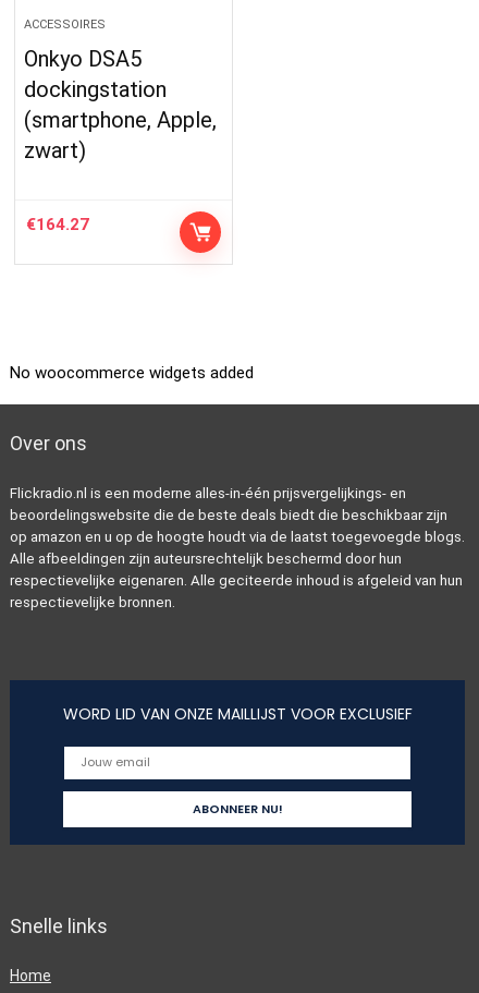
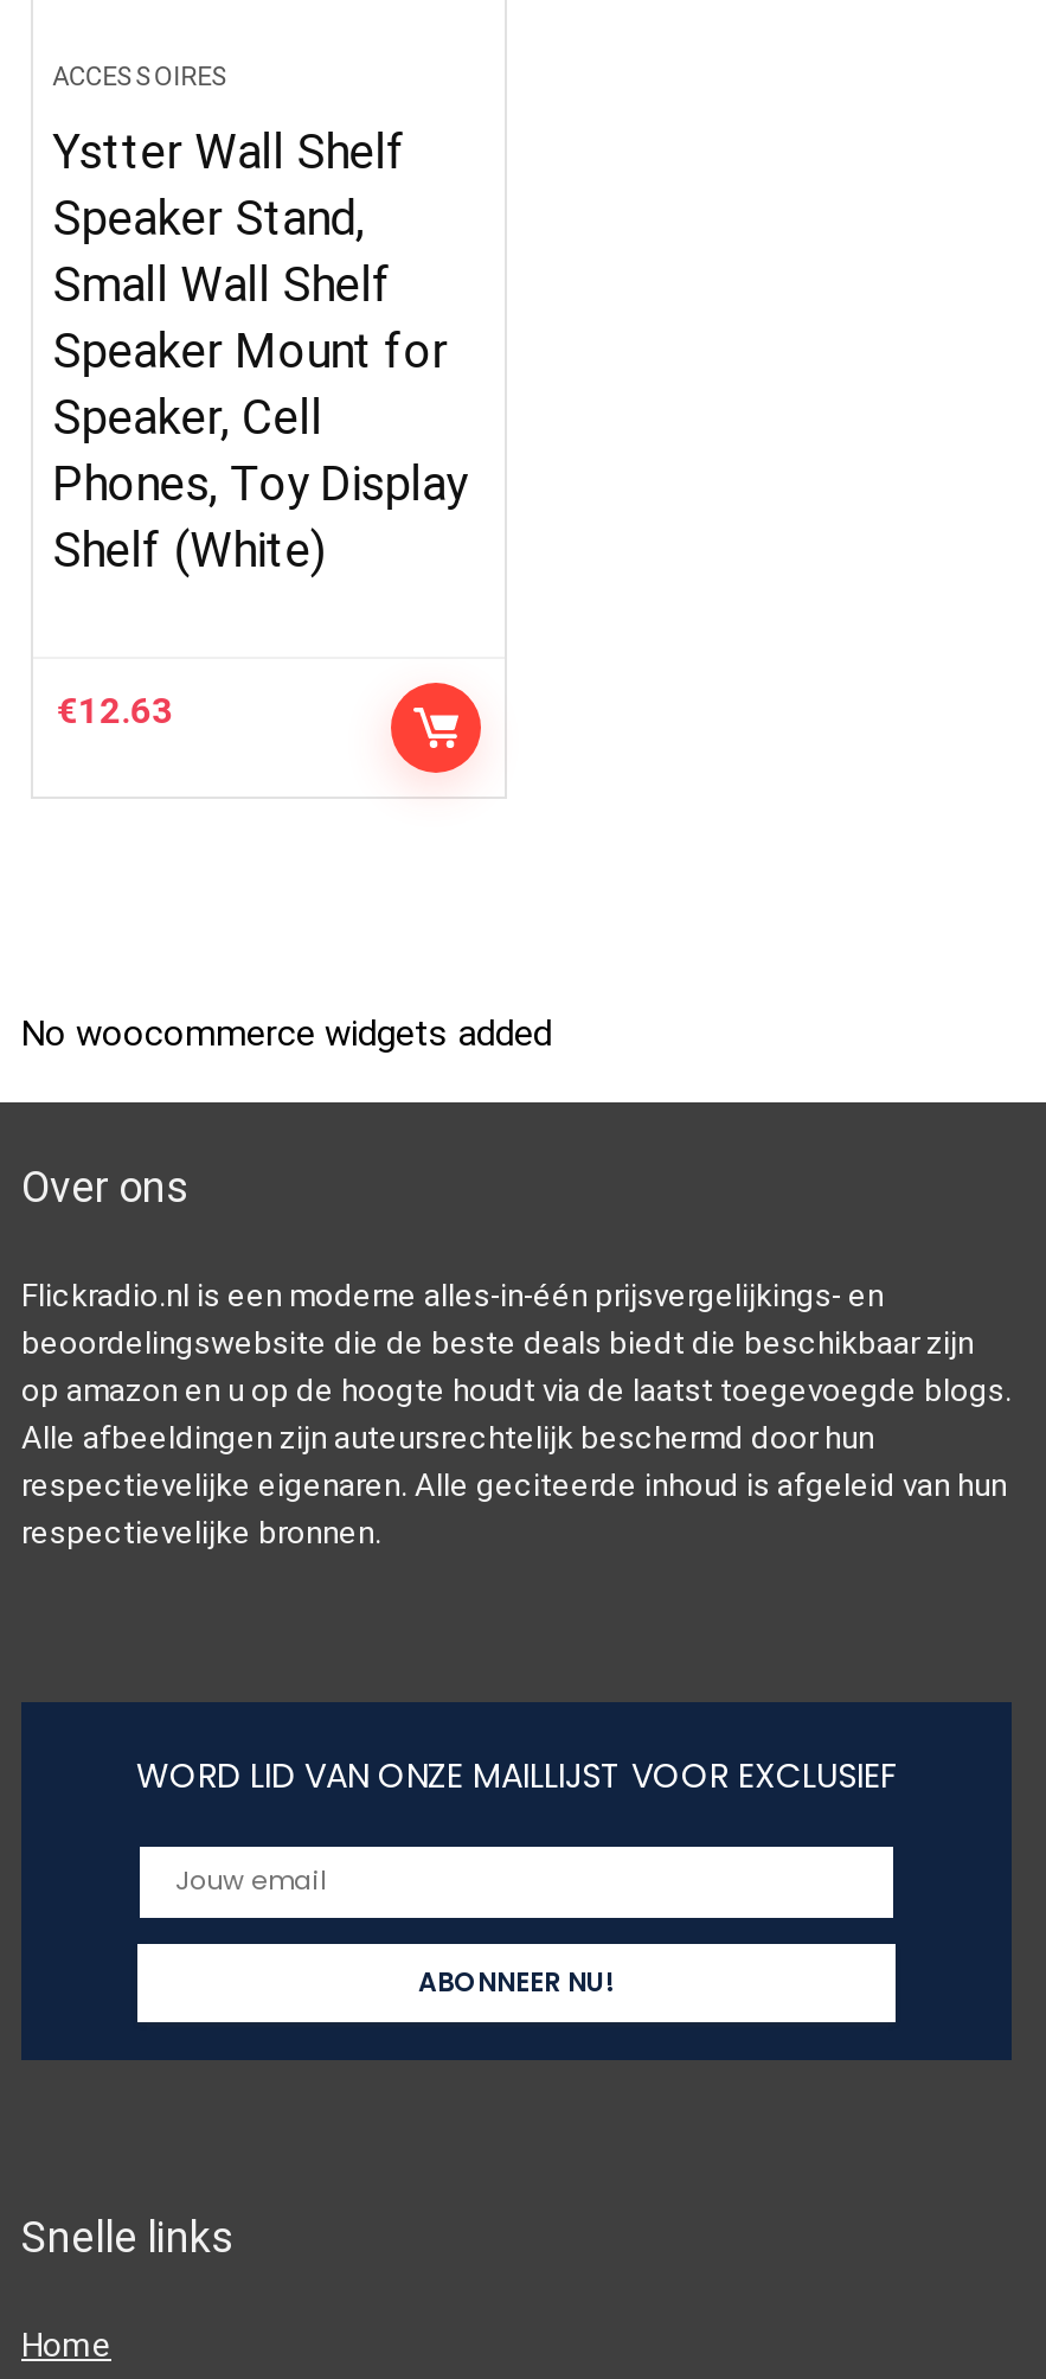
[24,45,217,163] Onkyo DSA5 | dockingstation | (smartphone, Apple, | zwart) -> [53,122,467,578] Ystter Wall Shelf | Speaker Stand, | Small Wall Shelf | Speaker Mount for | Speaker, Cell | Phones, Toy Display | Shelf (White)
[26,214,89,234] €164.27 -> [57,689,173,732] €12.63

